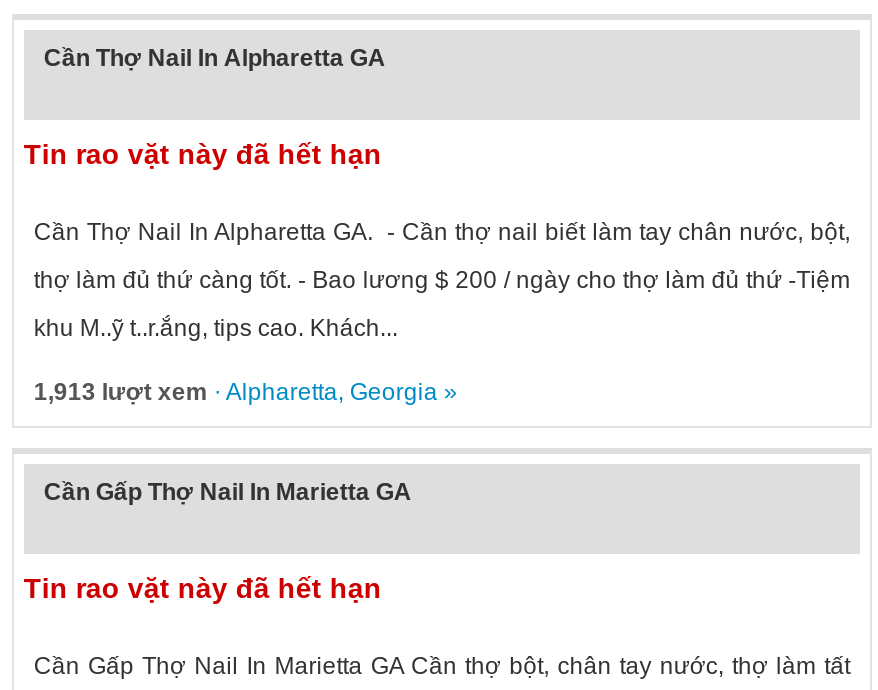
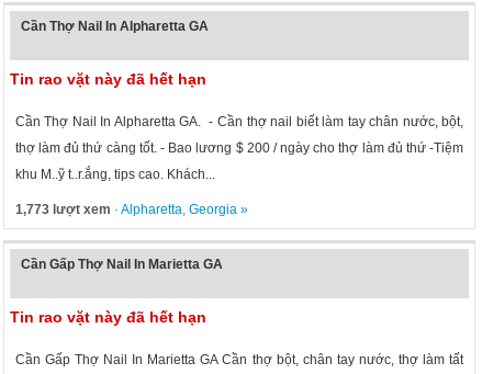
[34,378,458,406] 1,913 lượt xem · Alpharetta, Georgia» -> [15,202,248,217] 1,773 lượt xem · Alpharetta, Georgia»

